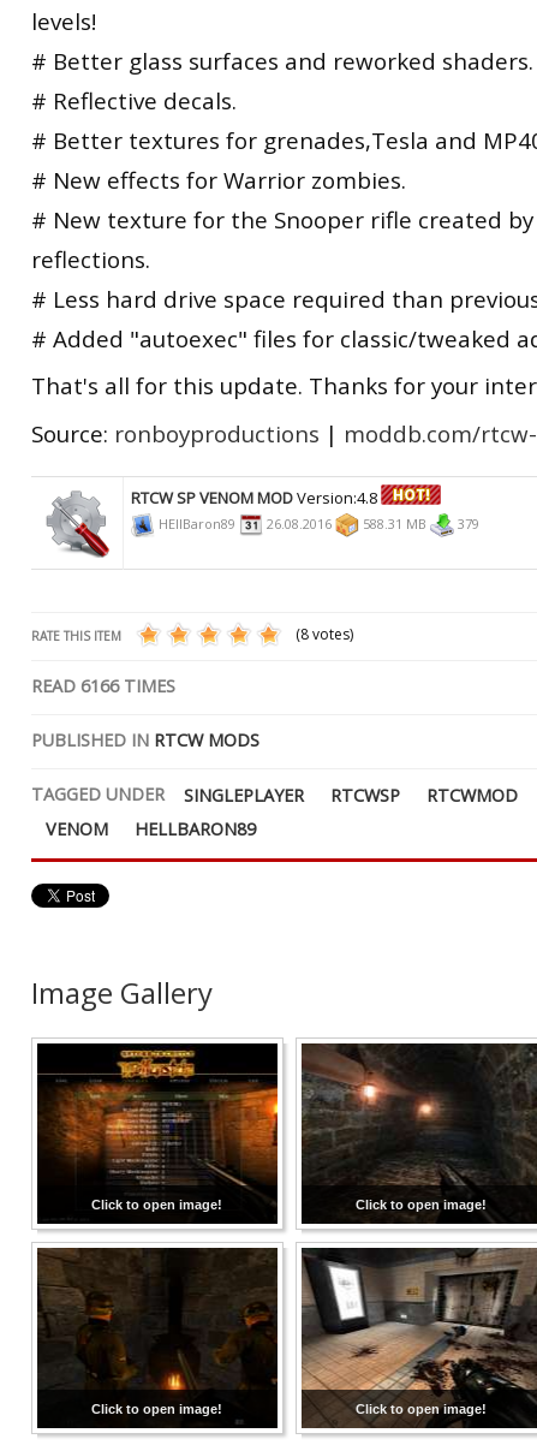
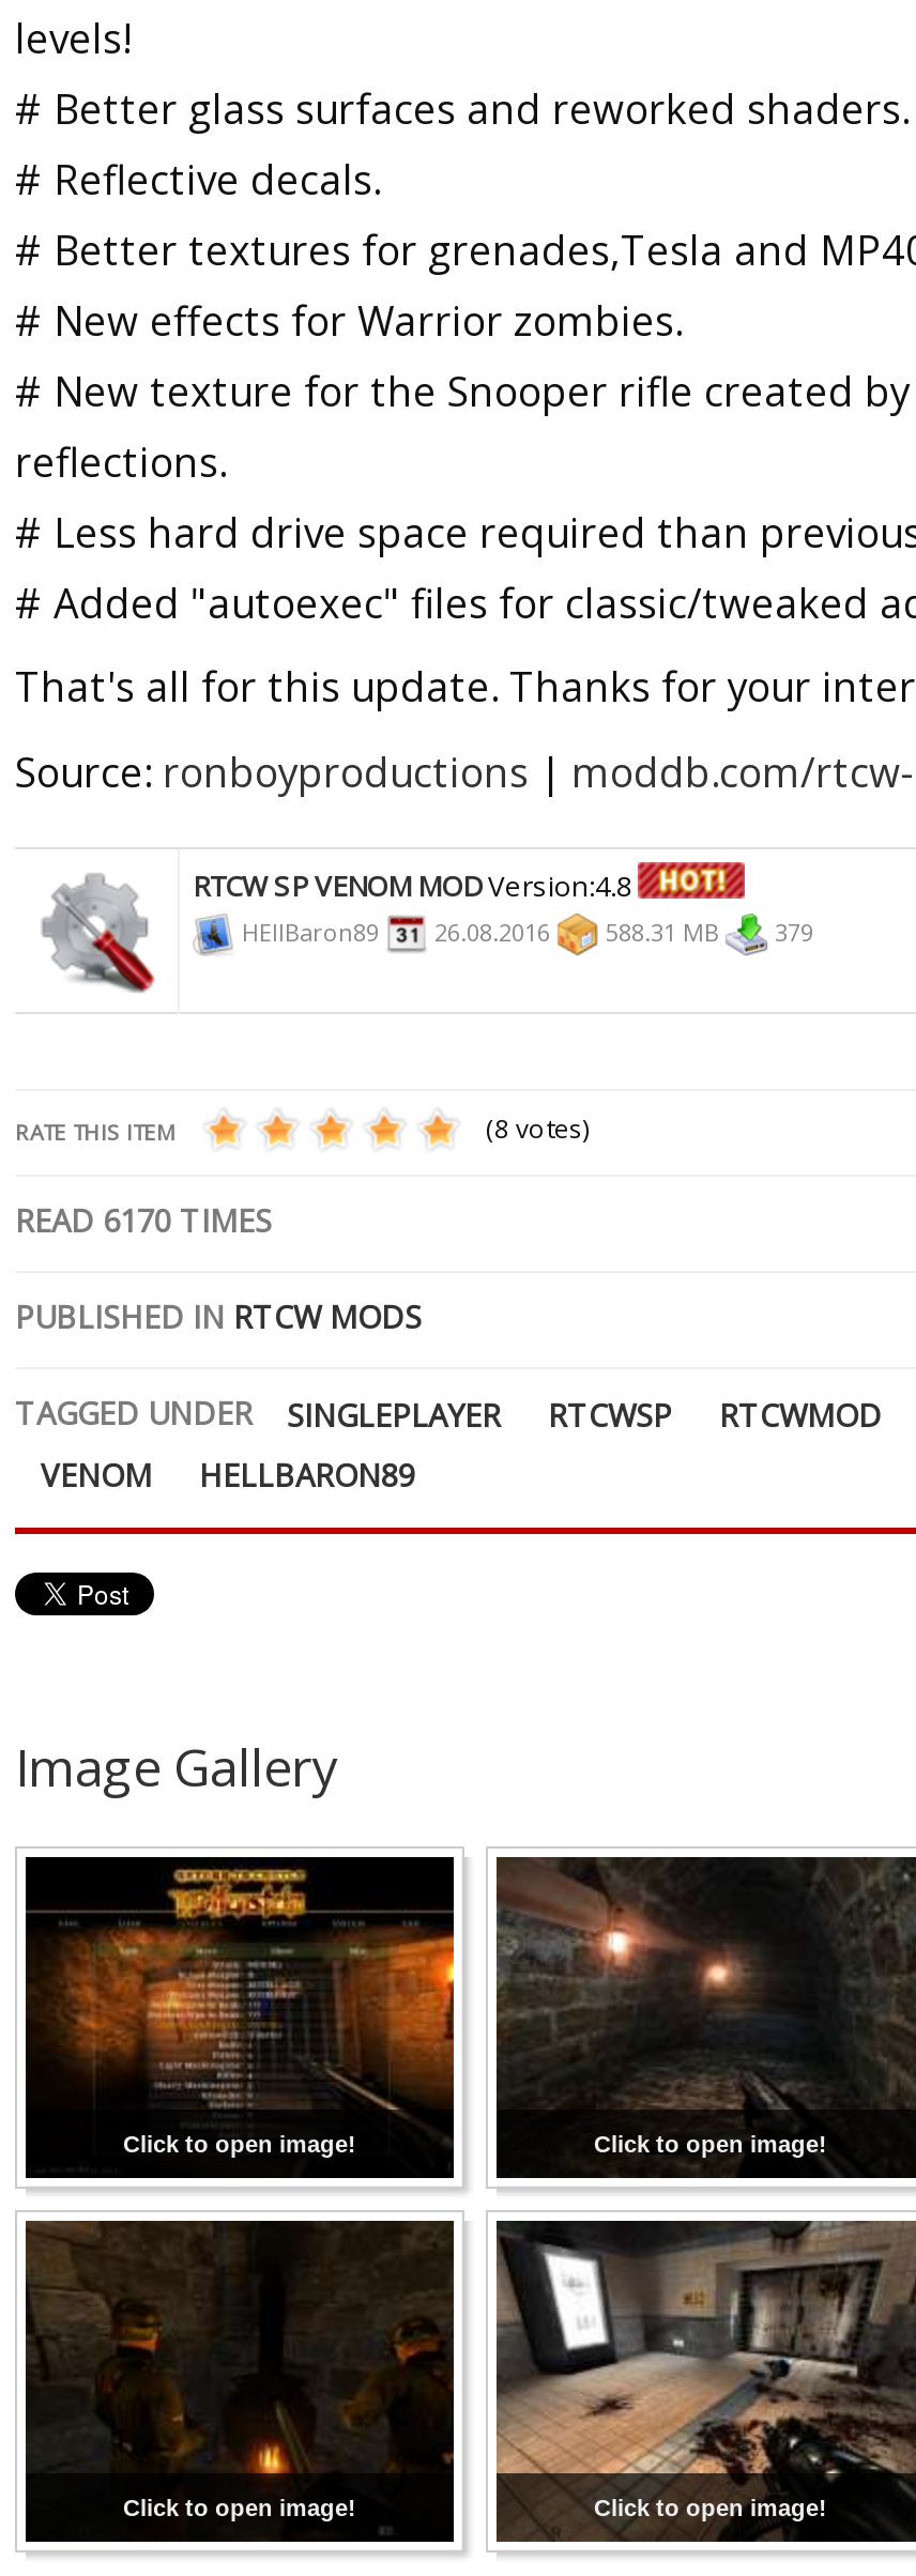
[31,674,175,697] READ 6166 TIMES -> [15,1199,272,1240] READ 6170 TIMES

